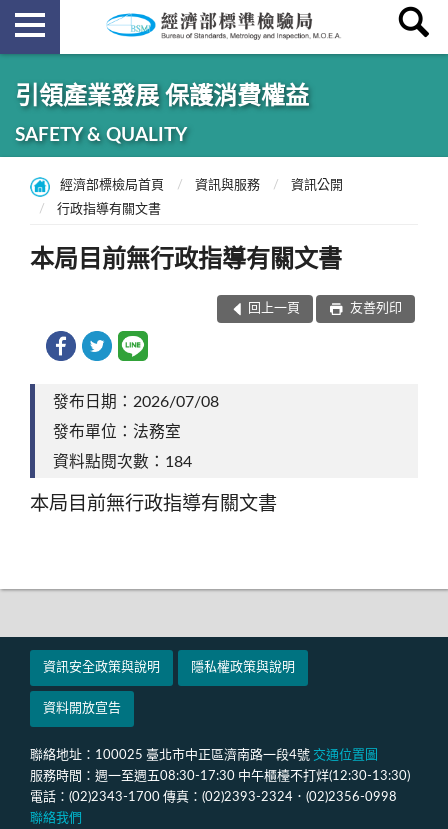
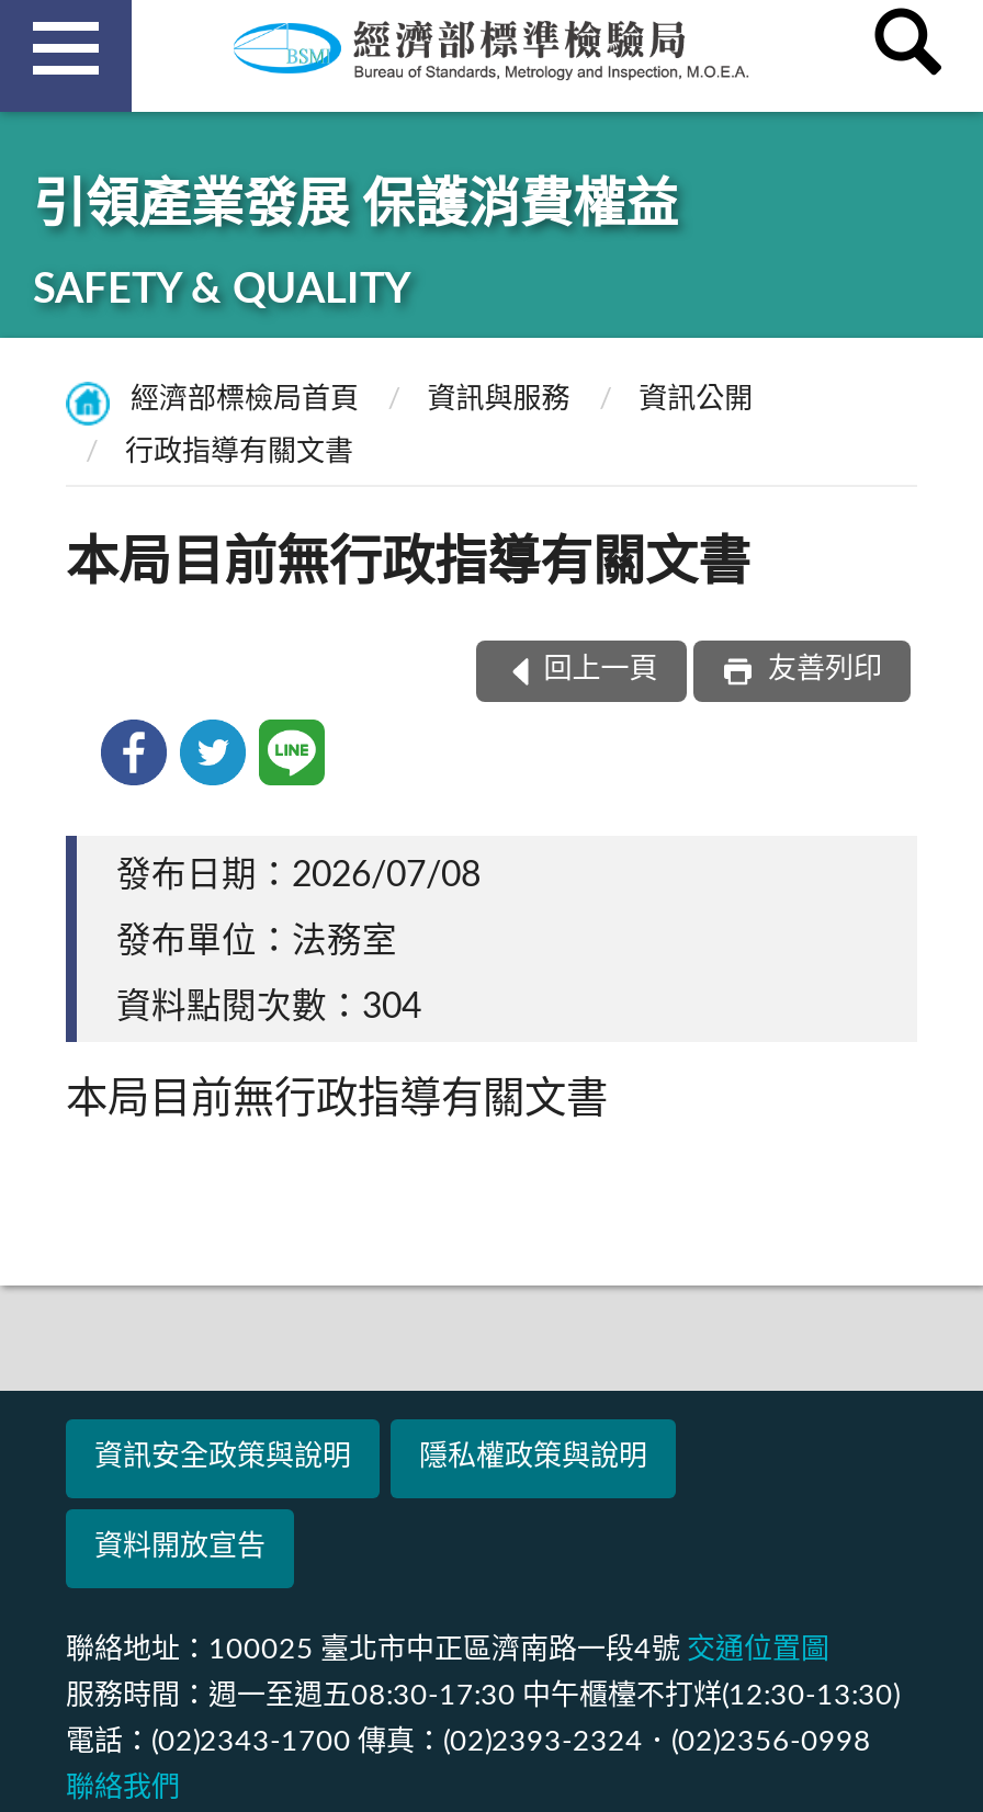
[53,454,192,470] 資料點閱次數：184 -> [116,989,421,1024] 資料點閱次數：304

